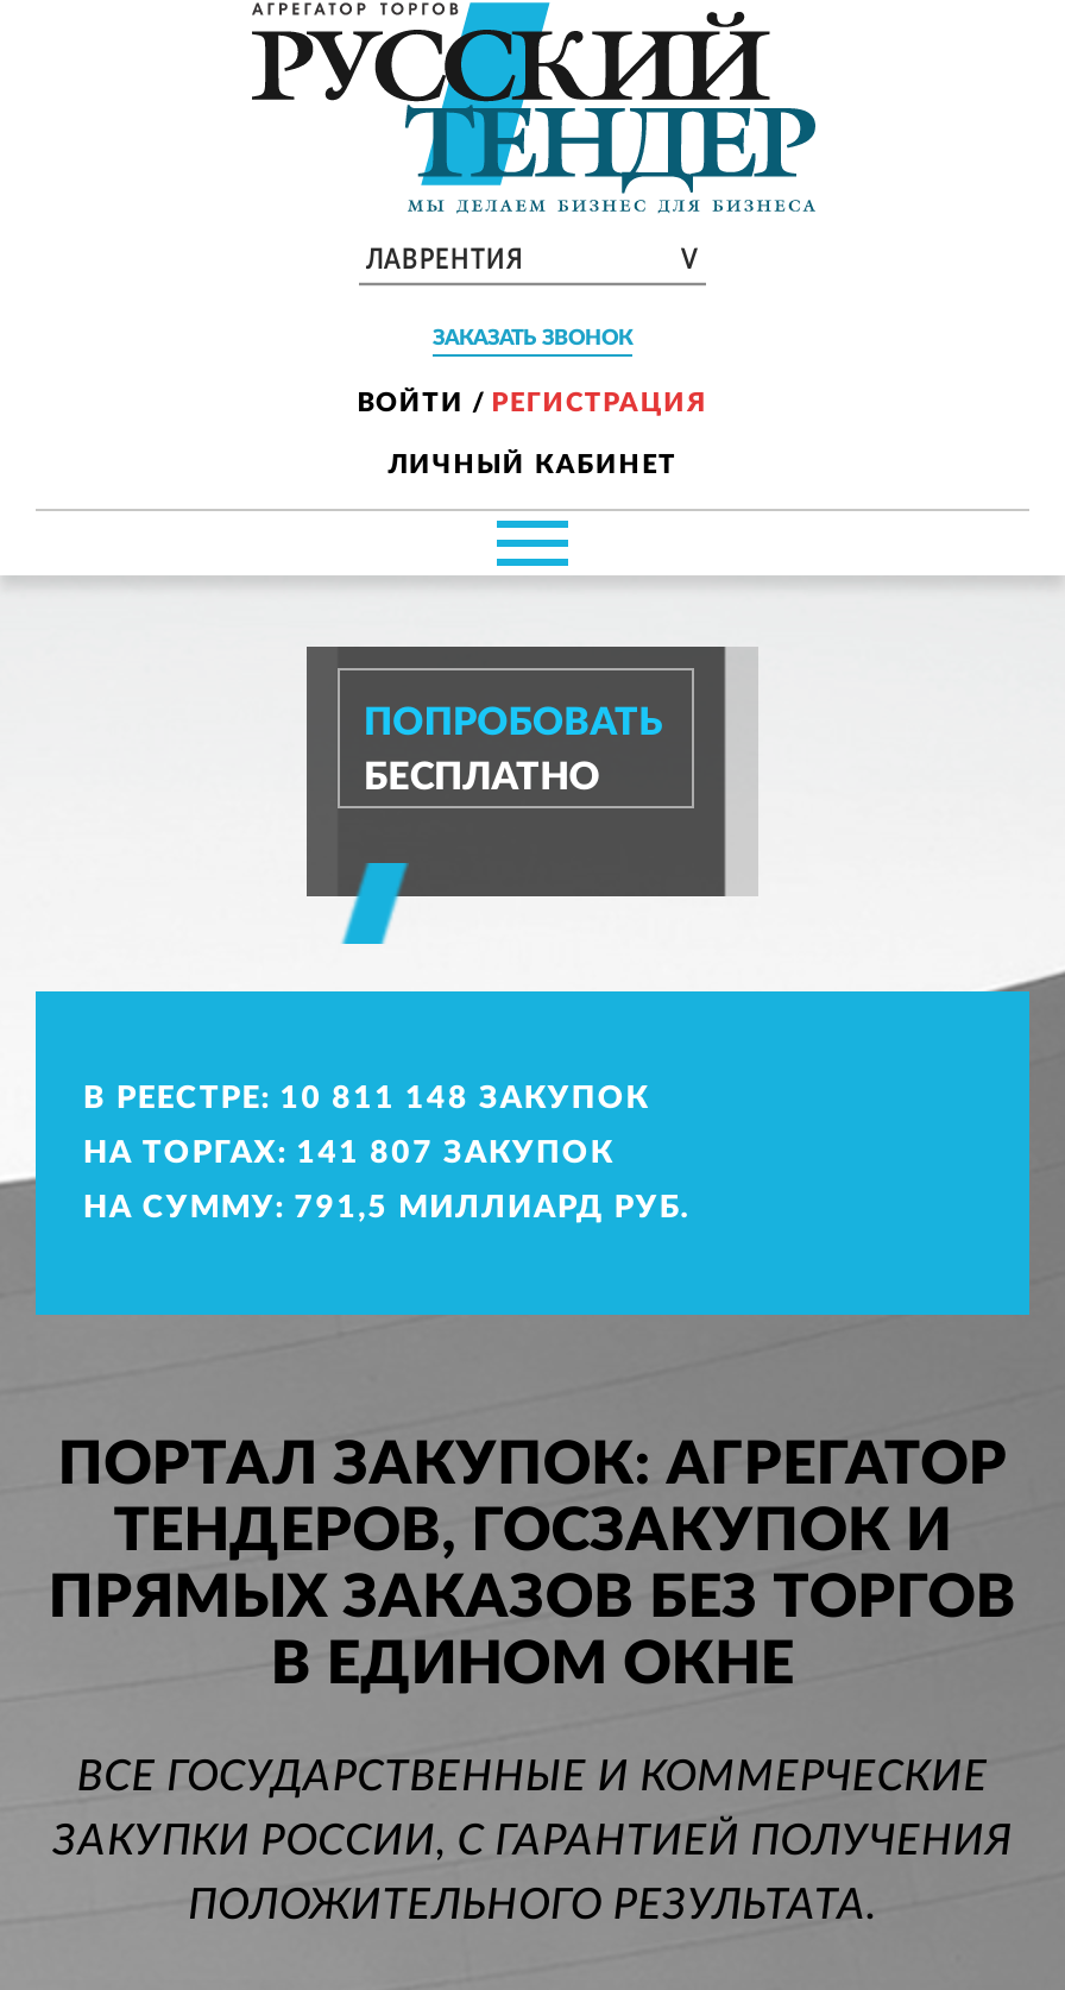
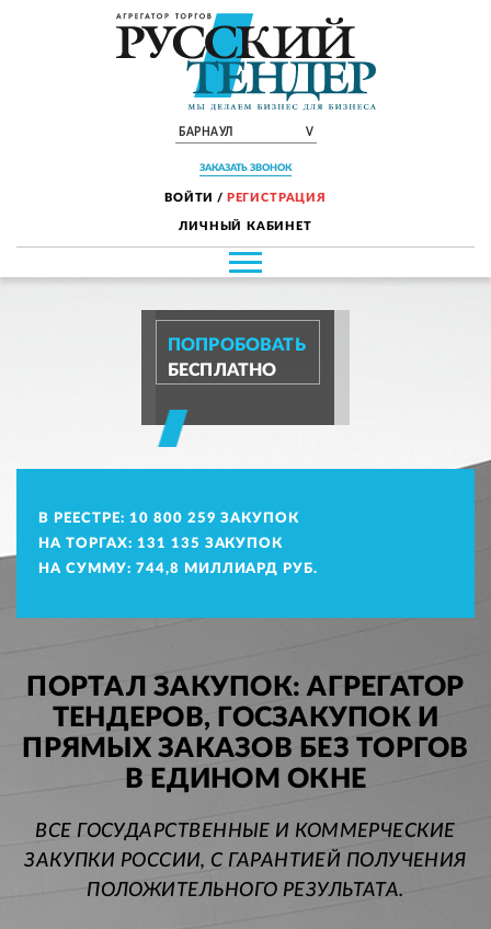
[366,246,524,275] ЛАВРЕНТИЯ -> [178,125,232,139] БАРНАУЛ
[83,1083,650,1114] В РЕЕСТРЕ: 10 811 148 ЗАКУПОК -> [38,511,300,526] В РЕЕСТРЕ: 10 800 259 ЗАКУПОК
[83,1138,614,1169] НА ТОРГАХ: 141 807 ЗАКУПОК -> [38,536,283,551] НА ТОРГАХ: 131 135 ЗАКУПОК
[83,1193,690,1224] НА СУММУ: 791,5 МИЛЛИАРД РУБ. -> [38,562,318,576] НА СУММУ: 744,8 МИЛЛИАРД РУБ.

